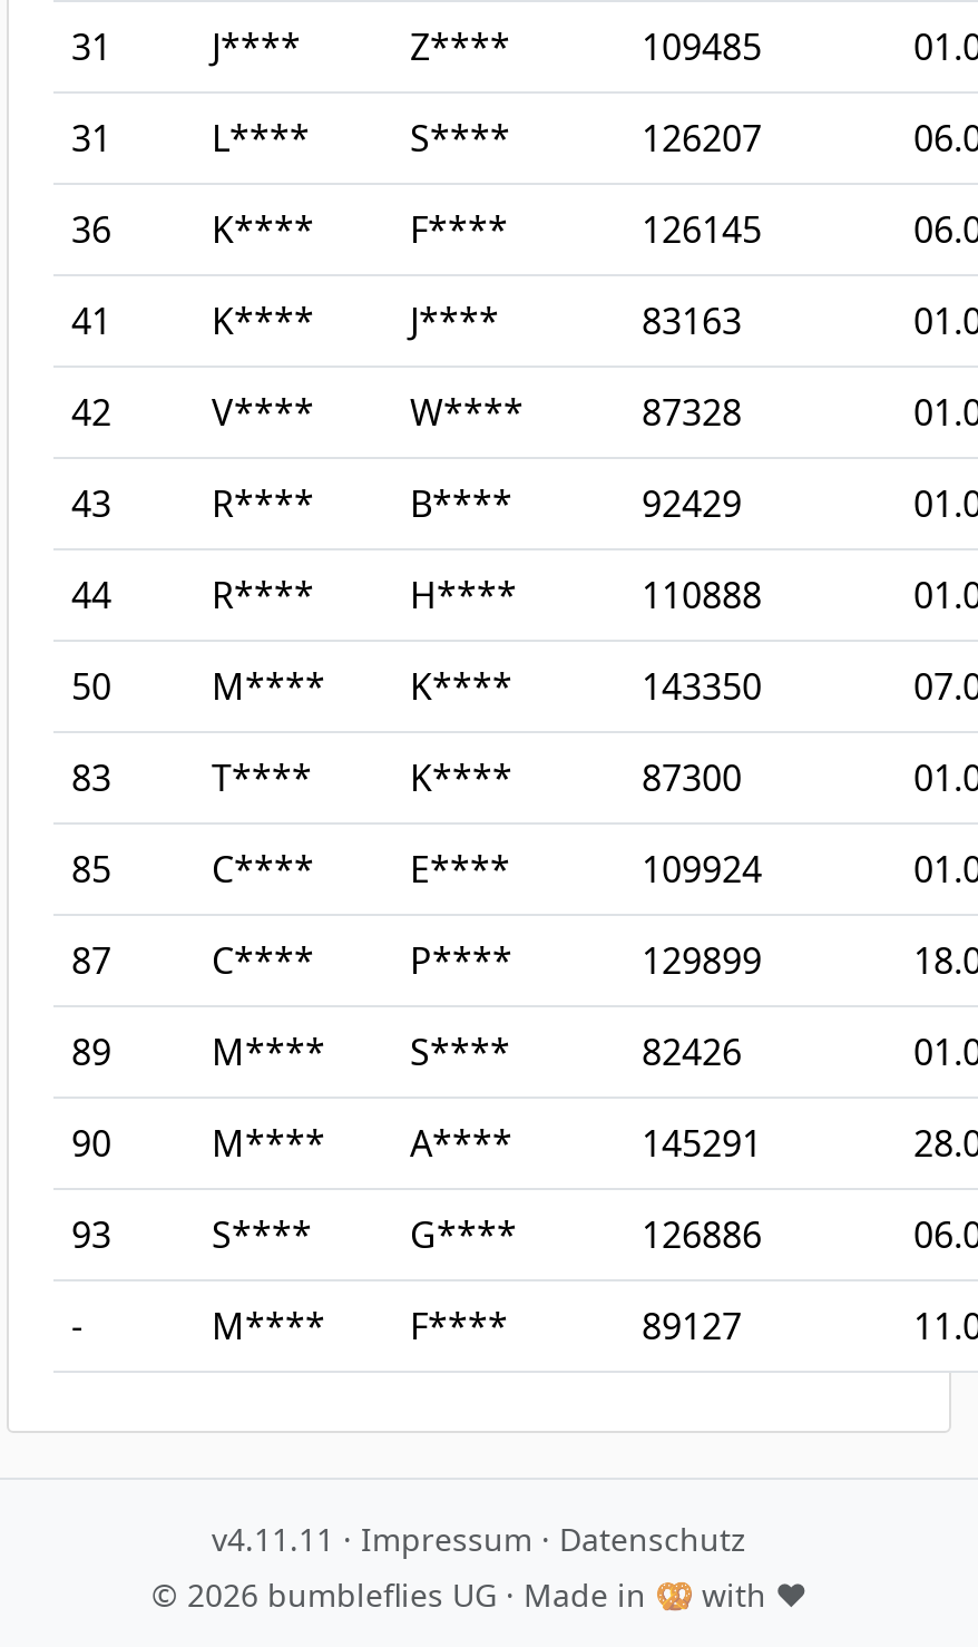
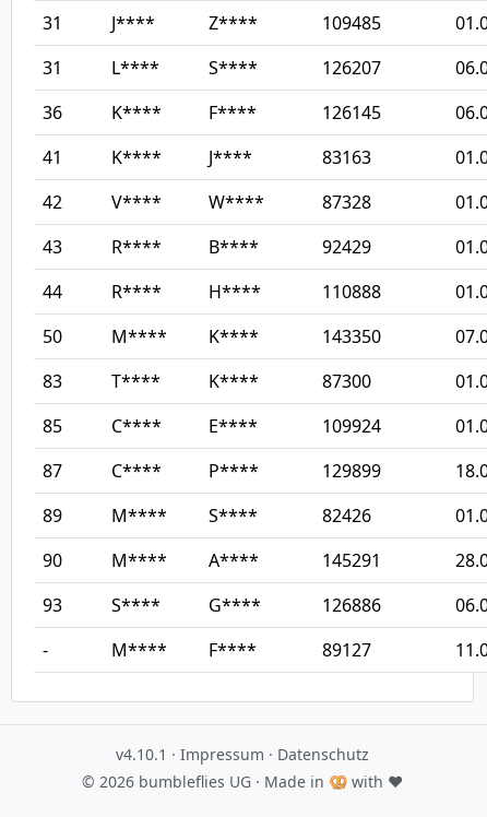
[212,1518,746,1560] v4.11.11 · Impressum · Datenschutz -> [116,744,369,765] v4.10.1 · Impressum · Datenschutz

